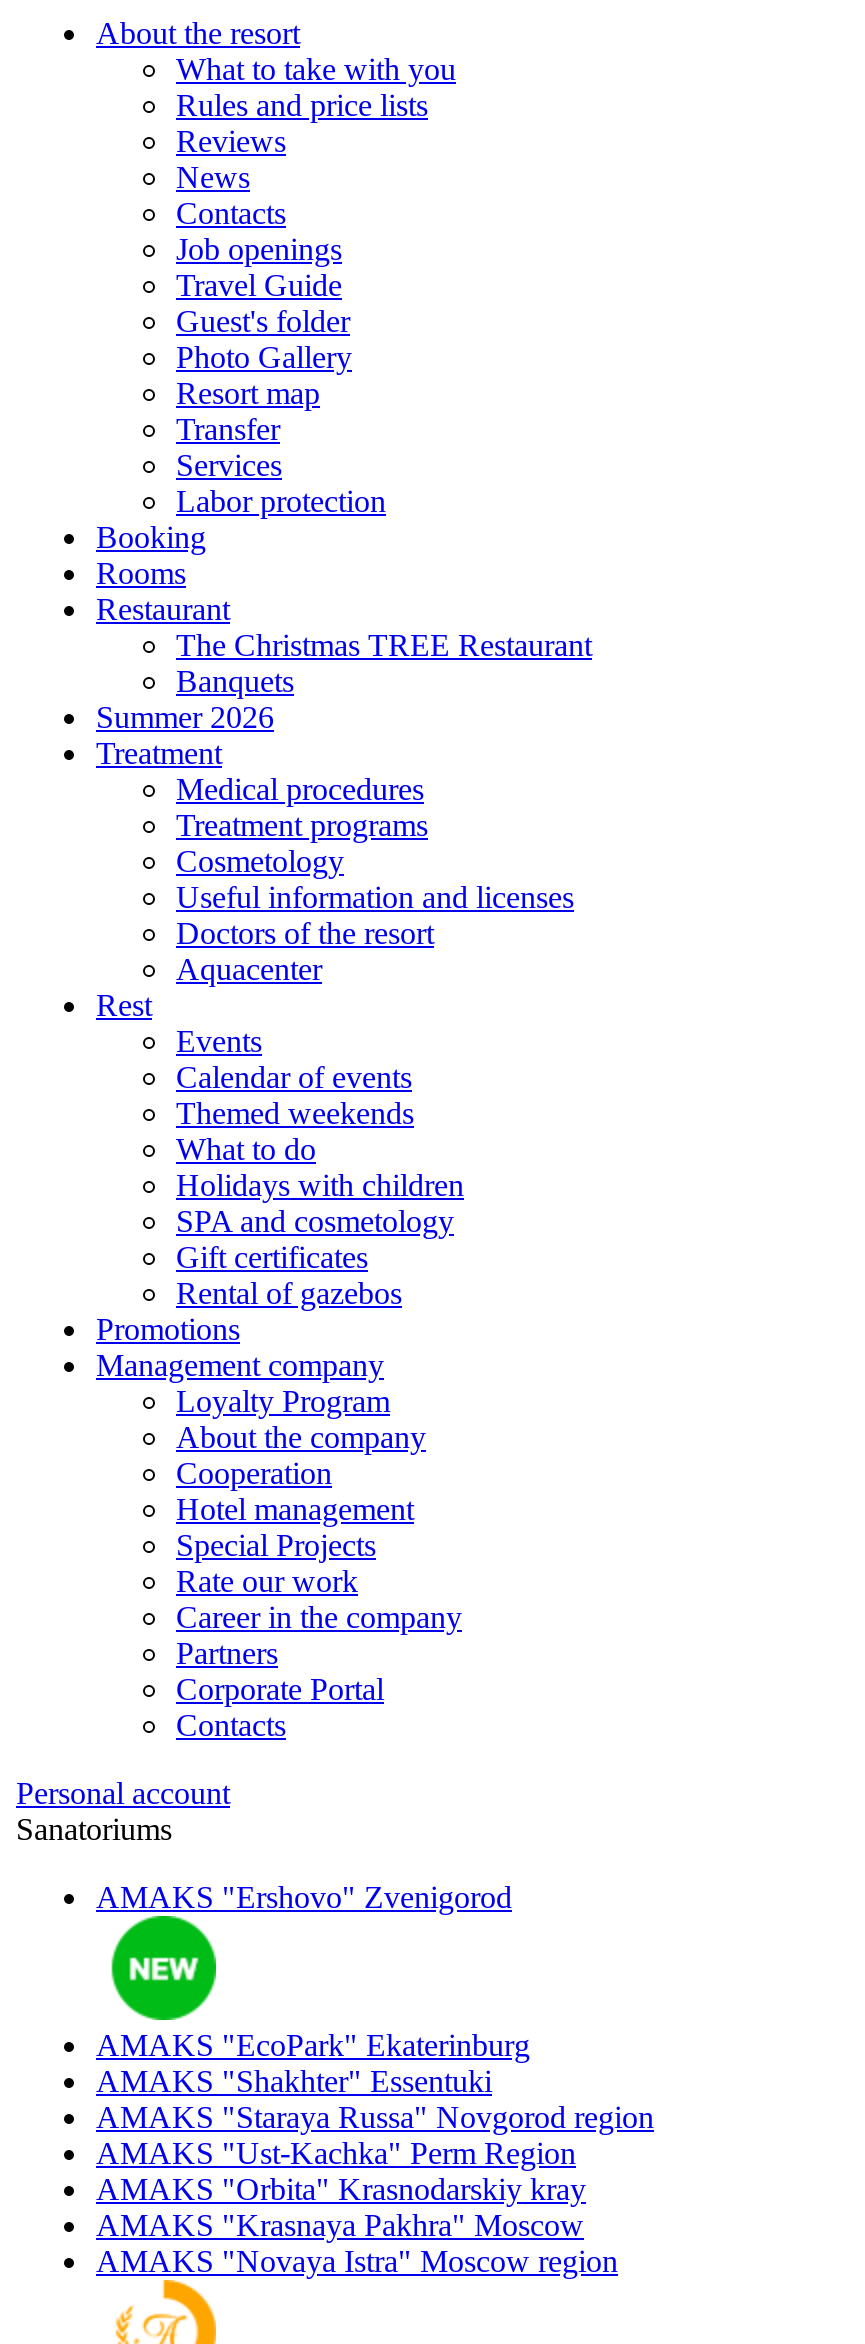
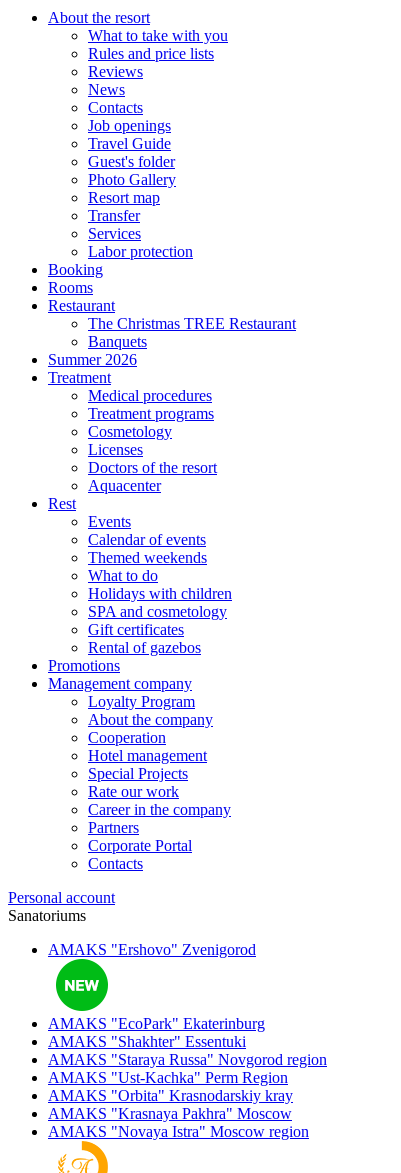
[176,880,574,914] Useful information and licenses -> [88,441,143,458] Licenses

